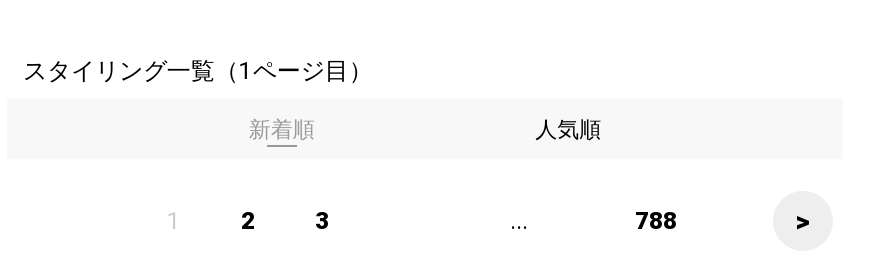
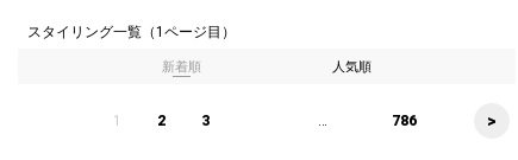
[635,207,677,235] 788 -> [392,113,417,129] 786

